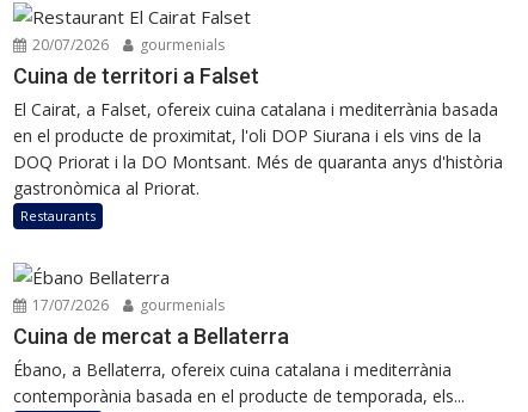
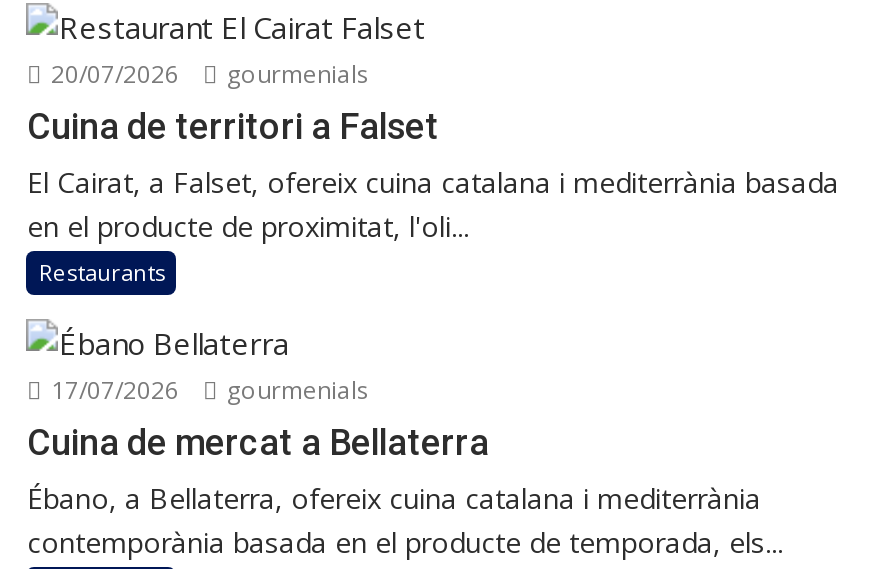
[14,124,504,200] en el producte de proximitat, l'oli DOP Siurana i els vins de la | DOQ Priorat i la DO Montsant. Més de quaranta anys d'història | gastronòmica al Priorat. -> [27,207,469,245] en el producte de proximitat, l'oli...

